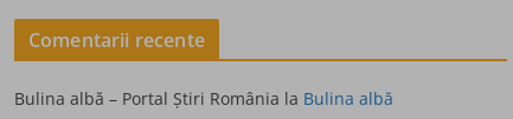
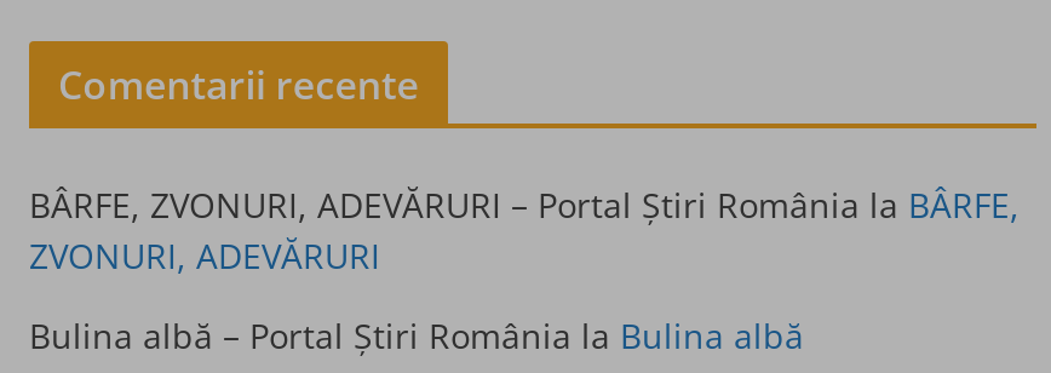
none -> [29,181,1020,278] BÂRFE, ZVONURI, ADEVĂRURI – Portal Știri România la BÂRFE, | ZVONURI, ADEVĂRURI

